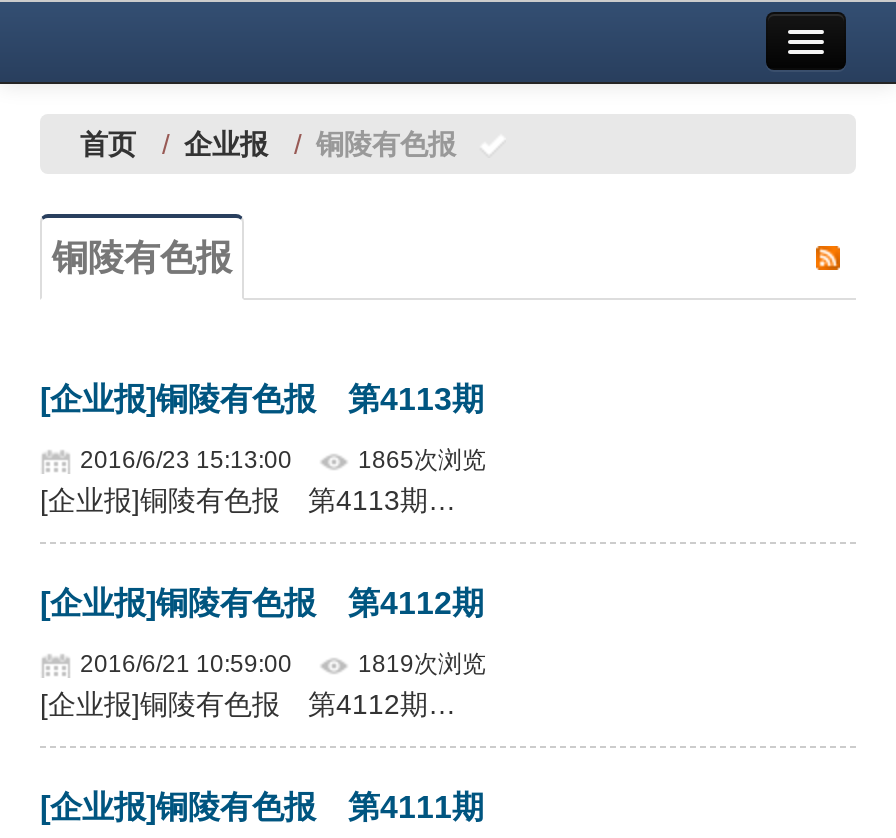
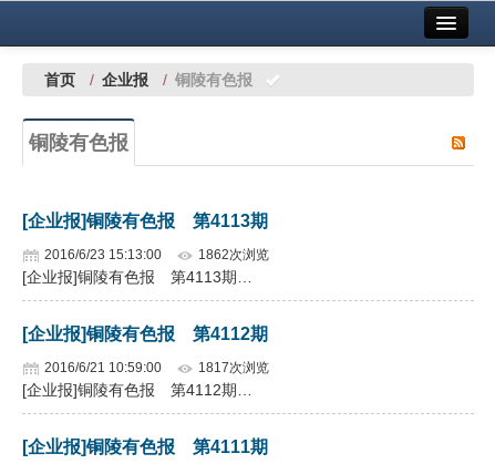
[358,446,486,474] 1865次浏览 -> [198,247,269,262] 1862次浏览
[358,650,486,678] 1819次浏览 -> [198,360,269,375] 1817次浏览

